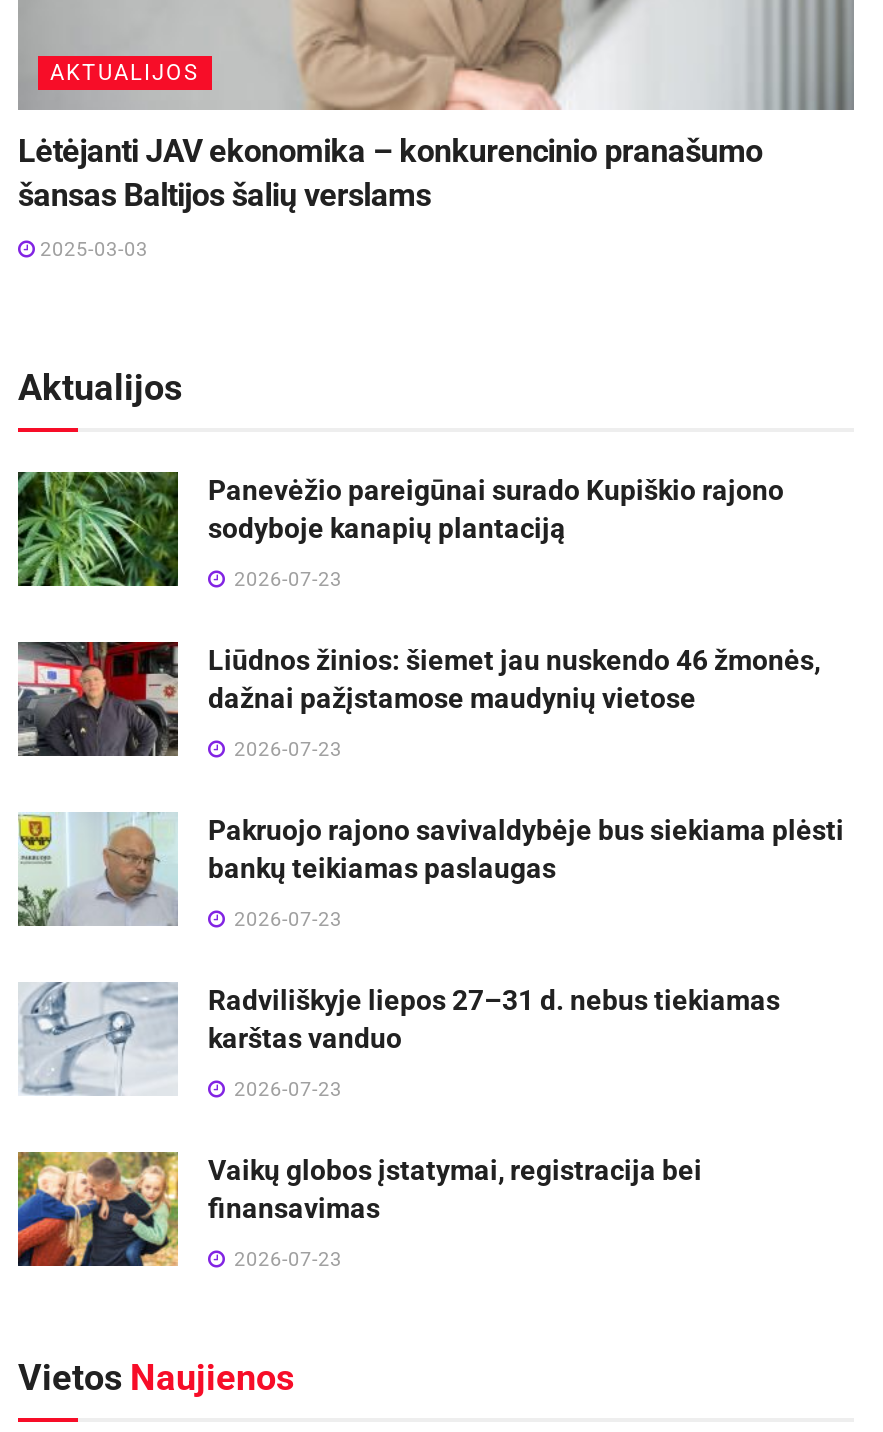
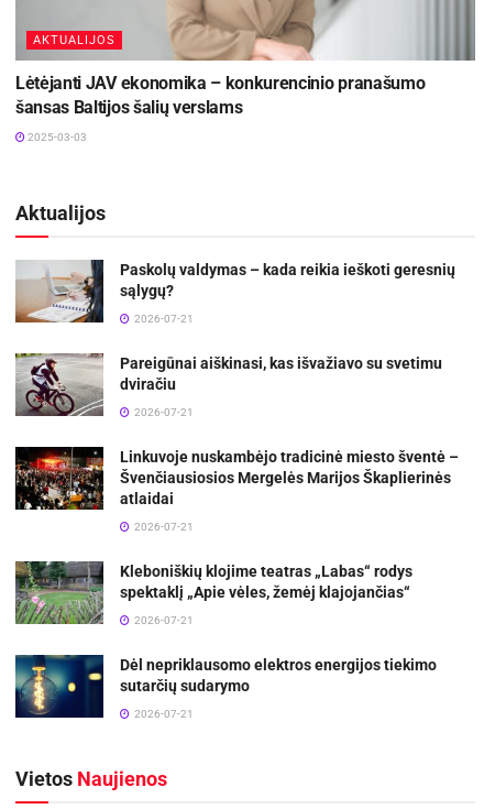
[16,470,784,588] [image] | Panevėžio pareigūnai surado Kupiškio rajono | sodyboje kanapių plantaciją -> [15,260,455,324] [image] | Paskolų valdymas – kada reikia ieškoti geresnių | sąlygų?
[230,568,342,590] 2026-07-23 -> [132,313,194,325] 2026-07-21
[20,640,820,756] [image] | Liūdnos žinios: šiemet jau nuskendo 46 žmonės, | dažnai pažįstamose maudynių vietose -> [15,352,442,416] [image] | Pareigūnai aiškinasi, kas išvažiavo su svetimu | dviračiu
[230,738,342,760] 2026-07-23 -> [132,406,194,418] 2026-07-21
[16,812,844,928] [image] | Pakruojo rajono savivaldybėje bus siekiama plėsti | bankų teikiamas paslaugas -> [14,446,459,511] [image] | Linkuvoje nuskambėjo tradicinė miesto šventė – | Švenčiausiosios Mergelės Marijos Škaplierinės | atlaidai
[230,908,342,930] 2026-07-23 -> [132,521,194,533] 2026-07-21
[18,982,780,1096] [image] | Radviliškyje liepos 27–31 d. nebus tiekiamas | karštas vanduo -> [14,560,413,625] [image] | Kleboniškių klojime teatras „Labas“ rodys | spektaklį „Apie vėles, žemėj klajojančias“
[230,1078,342,1100] 2026-07-23 -> [132,614,194,626] 2026-07-21
[16,1150,702,1268] [image] | Vaikų globos įstatymai, registracija bei | finansavimas -> [14,654,437,719] [image] | Dėl nepriklausomo elektros energijos tiekimo | sutarčių sudarymo
[230,1248,342,1270] 2026-07-23 -> [132,708,194,720] 2026-07-21

